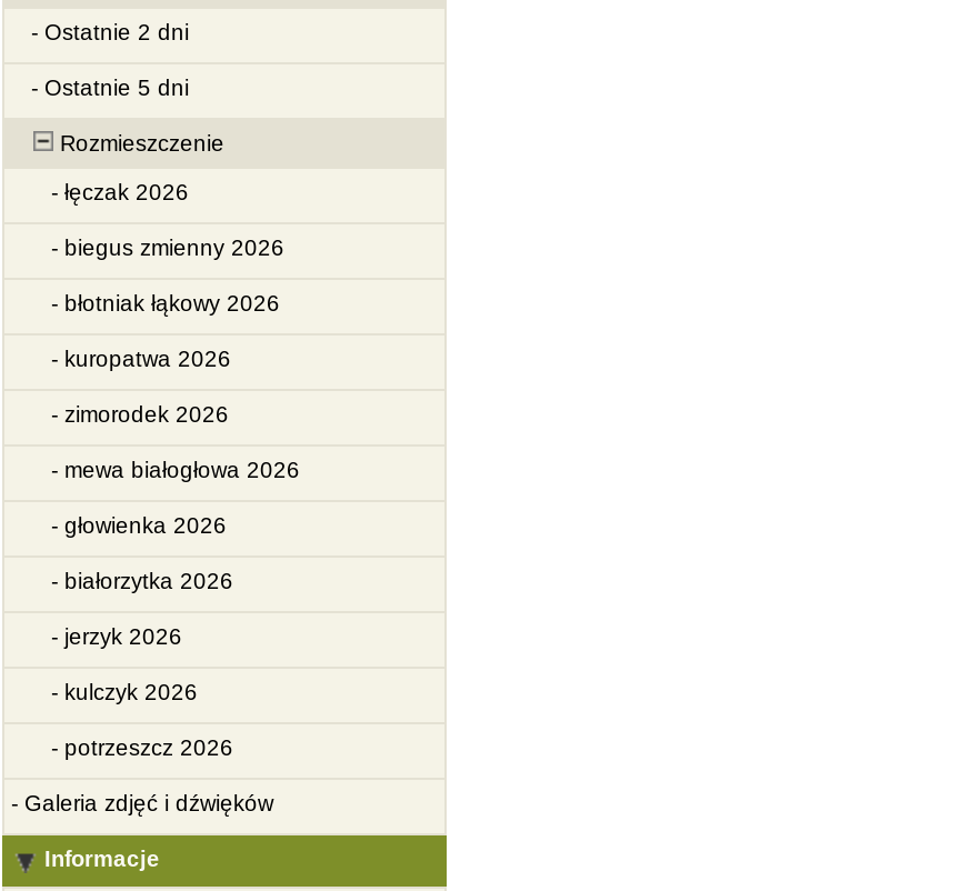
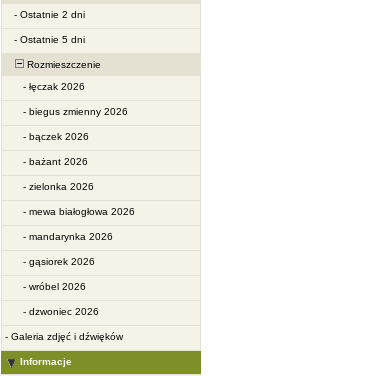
[4,291,280,316] - błotniak łąkowy 2026 -> [2,131,89,142] - bączek 2026
[4,347,231,371] - kuropatwa 2026 -> [2,156,88,167] - bażant 2026
[4,402,229,427] - zimorodek 2026 -> [2,181,94,192] - zielonka 2026
[4,513,233,760] - głowienka 2026 | - białorzytka 2026 | - jerzyk 2026 | - kulczyk 2026 | - potrzeszcz 2026 -> [2,231,113,317] - mandarynka 2026 | - gąsiorek 2026 | - wróbel 2026 | - dzwoniec 2026

